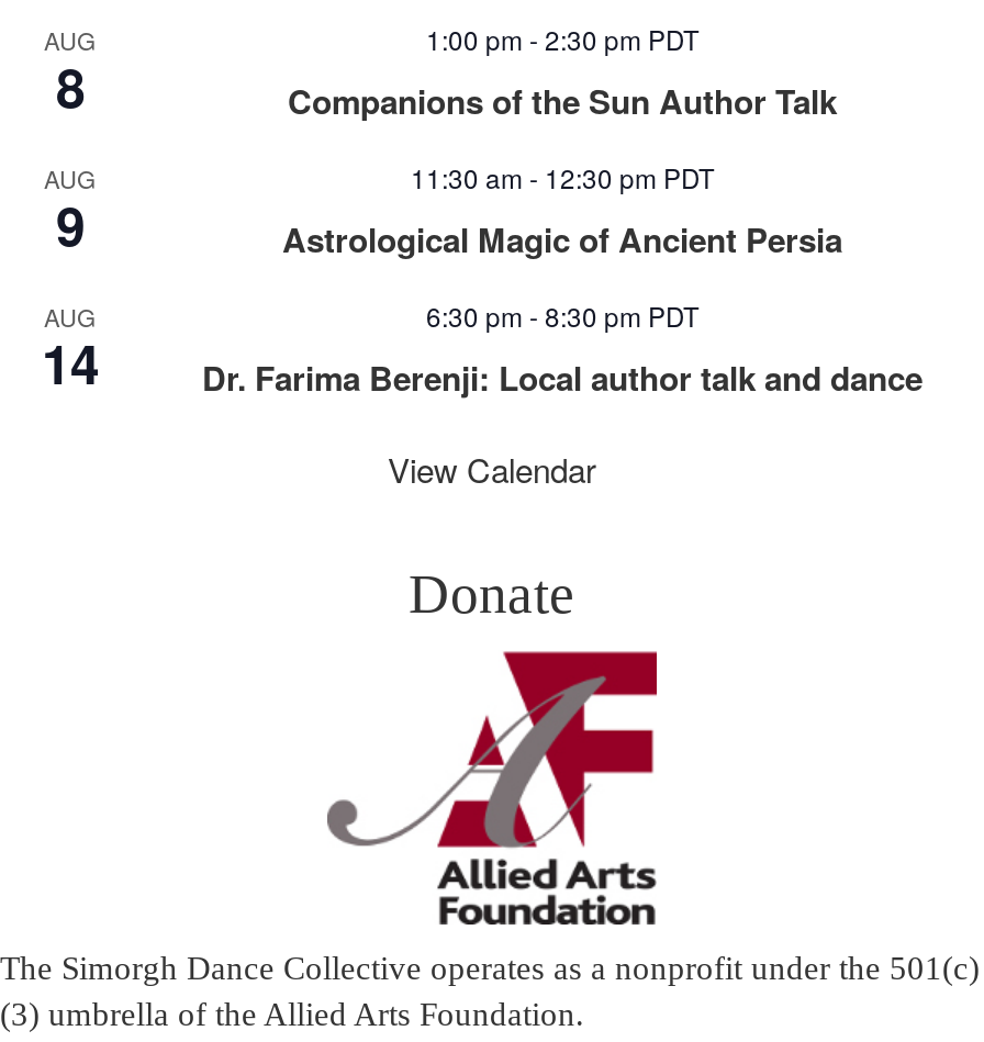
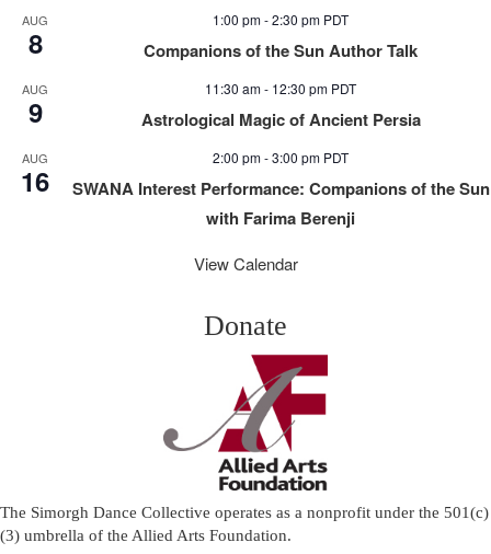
[202,296,923,402] 6:30 pm - 8:30 pm PDT | Dr. Farima Berenji: Local author talk and dance -> [72,148,489,230] 2:00 pm - 3:00 pm PDT | SWANA Interest Performance: Companions of the Sun | with Farima Berenji
[42,325,99,400] 14 -> [21,162,49,199] 16

